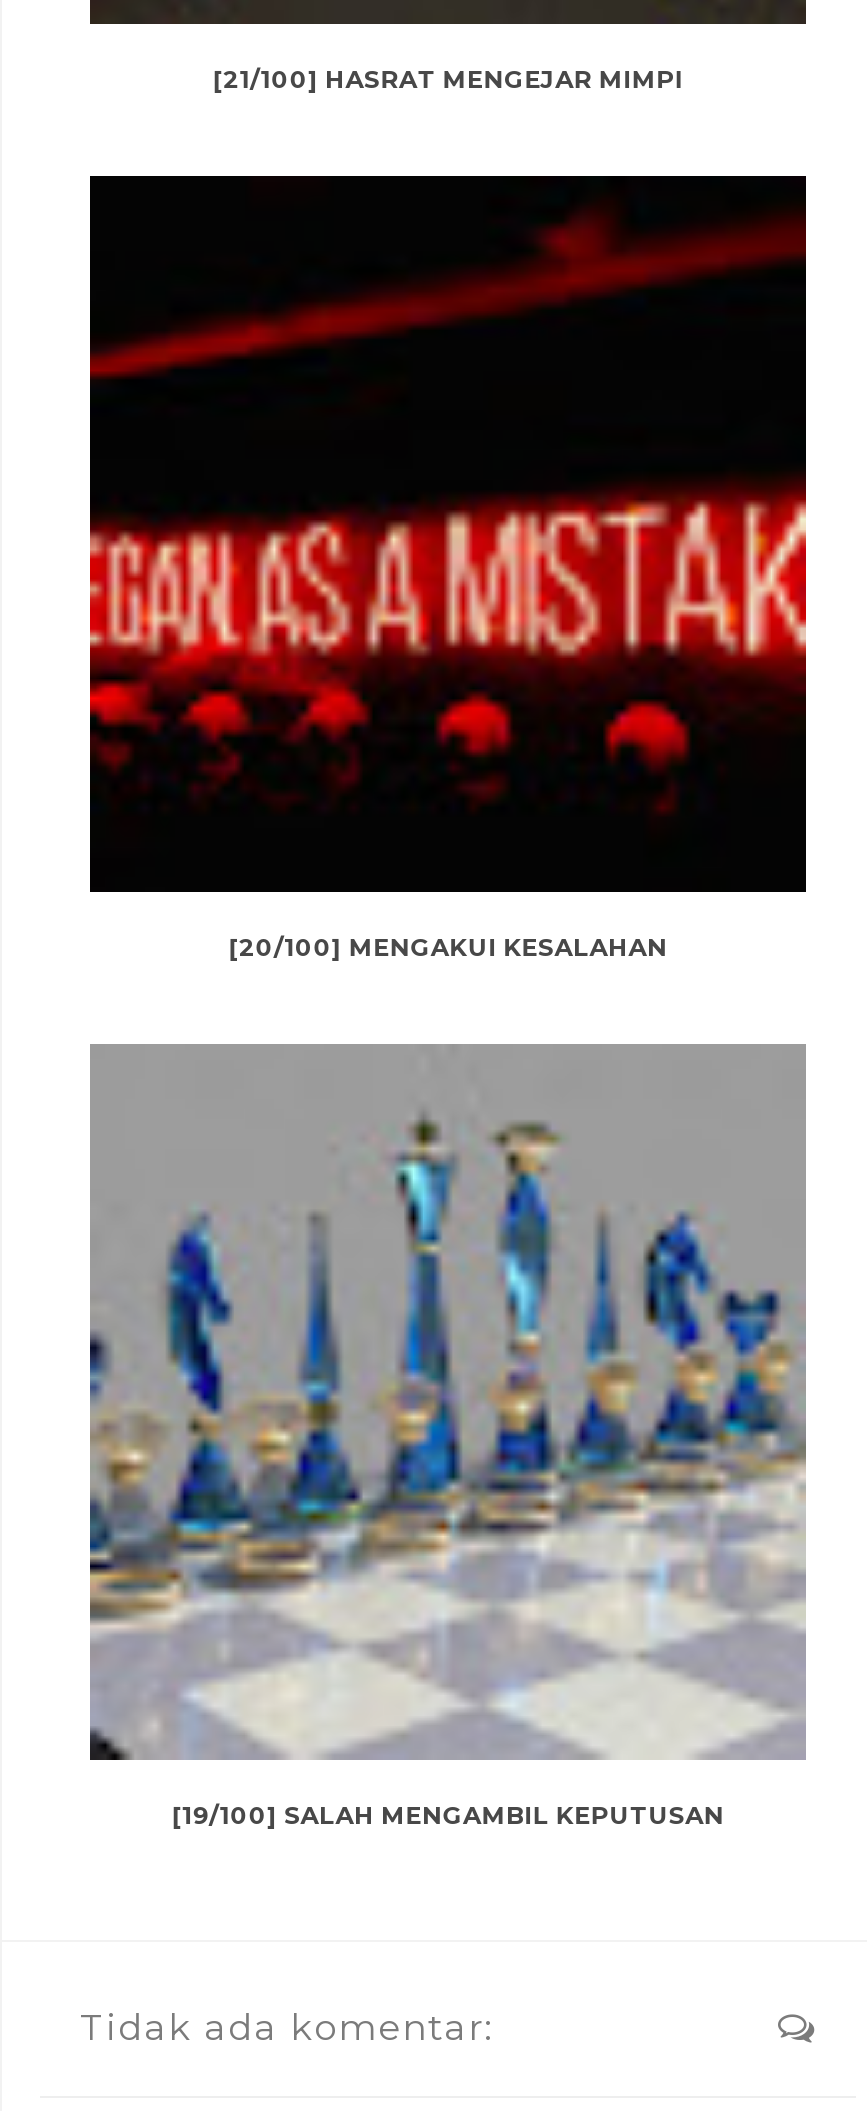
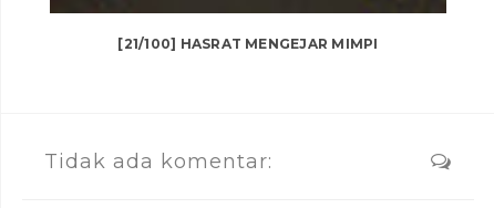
[88,174,808,961] [image] | [20/100] MENGAKUI KESALAHAN -> none
[88,1042,806,1829] [image] | [19/100] SALAH MENGAMBIL KEPUTUSAN -> none

